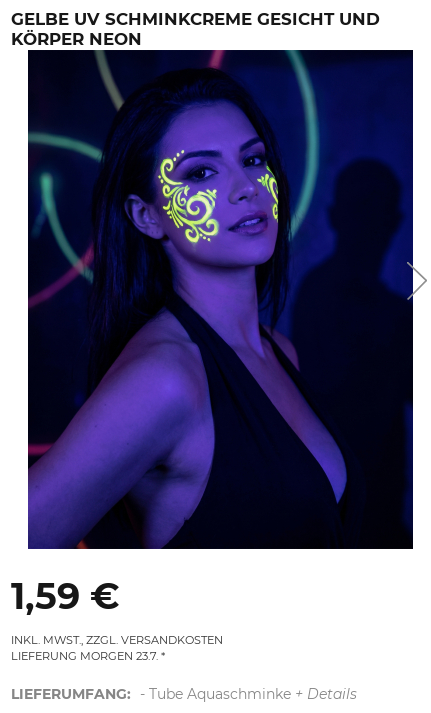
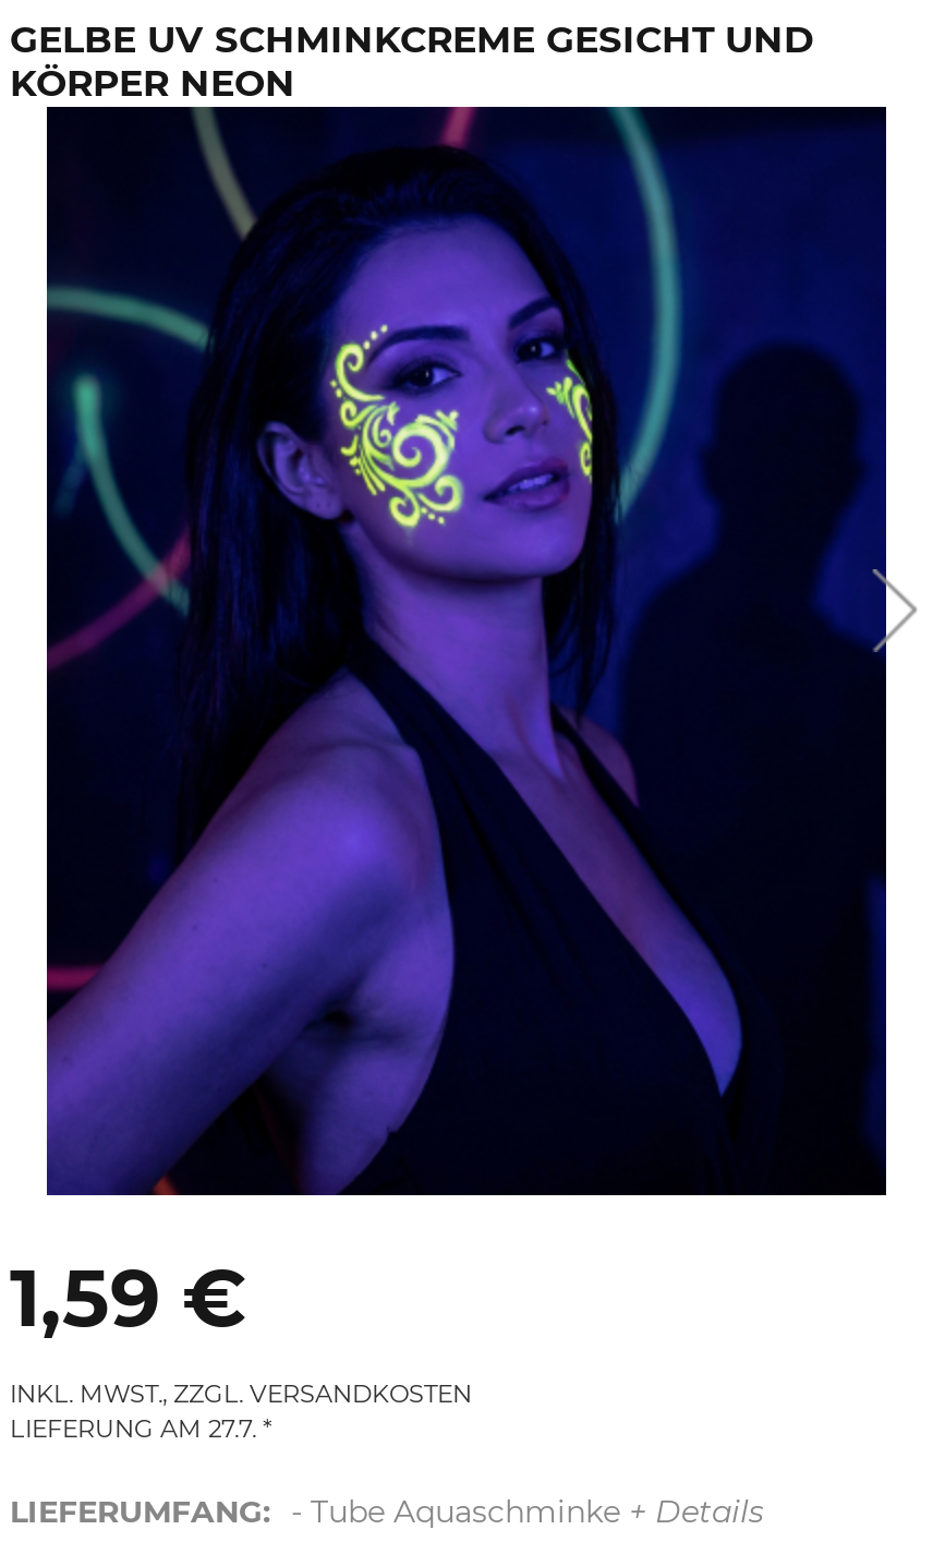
[11,649,158,663] LIEFERUNG MORGEN 23.7. -> [10,1413,256,1444] LIEFERUNG AM 27.7.

